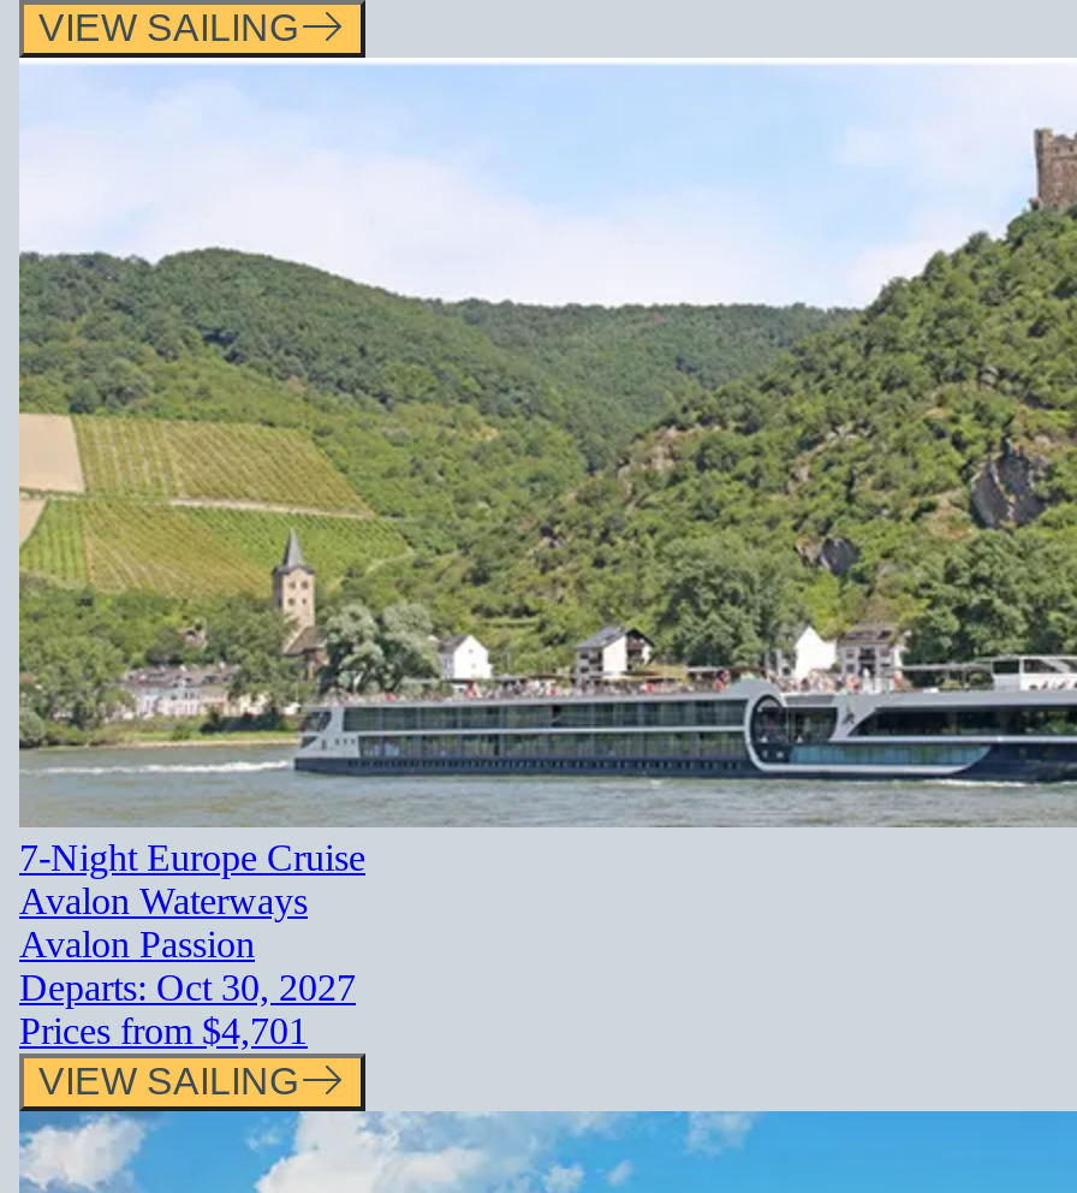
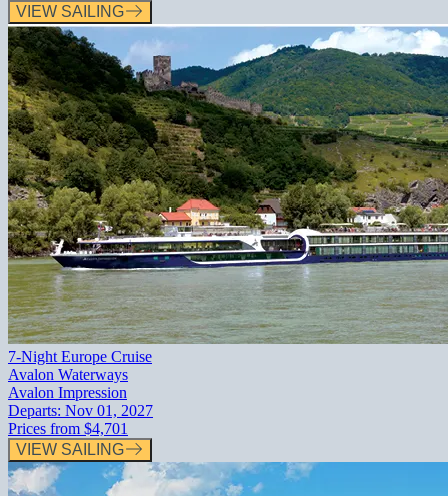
[17,60,1070,825] [image] -> [7,26,445,344] [image]
[19,923,255,964] Avalon Passion -> [8,384,127,401] Avalon Impression
[19,966,356,1007] Departs: Oct 30, 2027 -> [8,402,153,419] Departs: Nov 01, 2027

